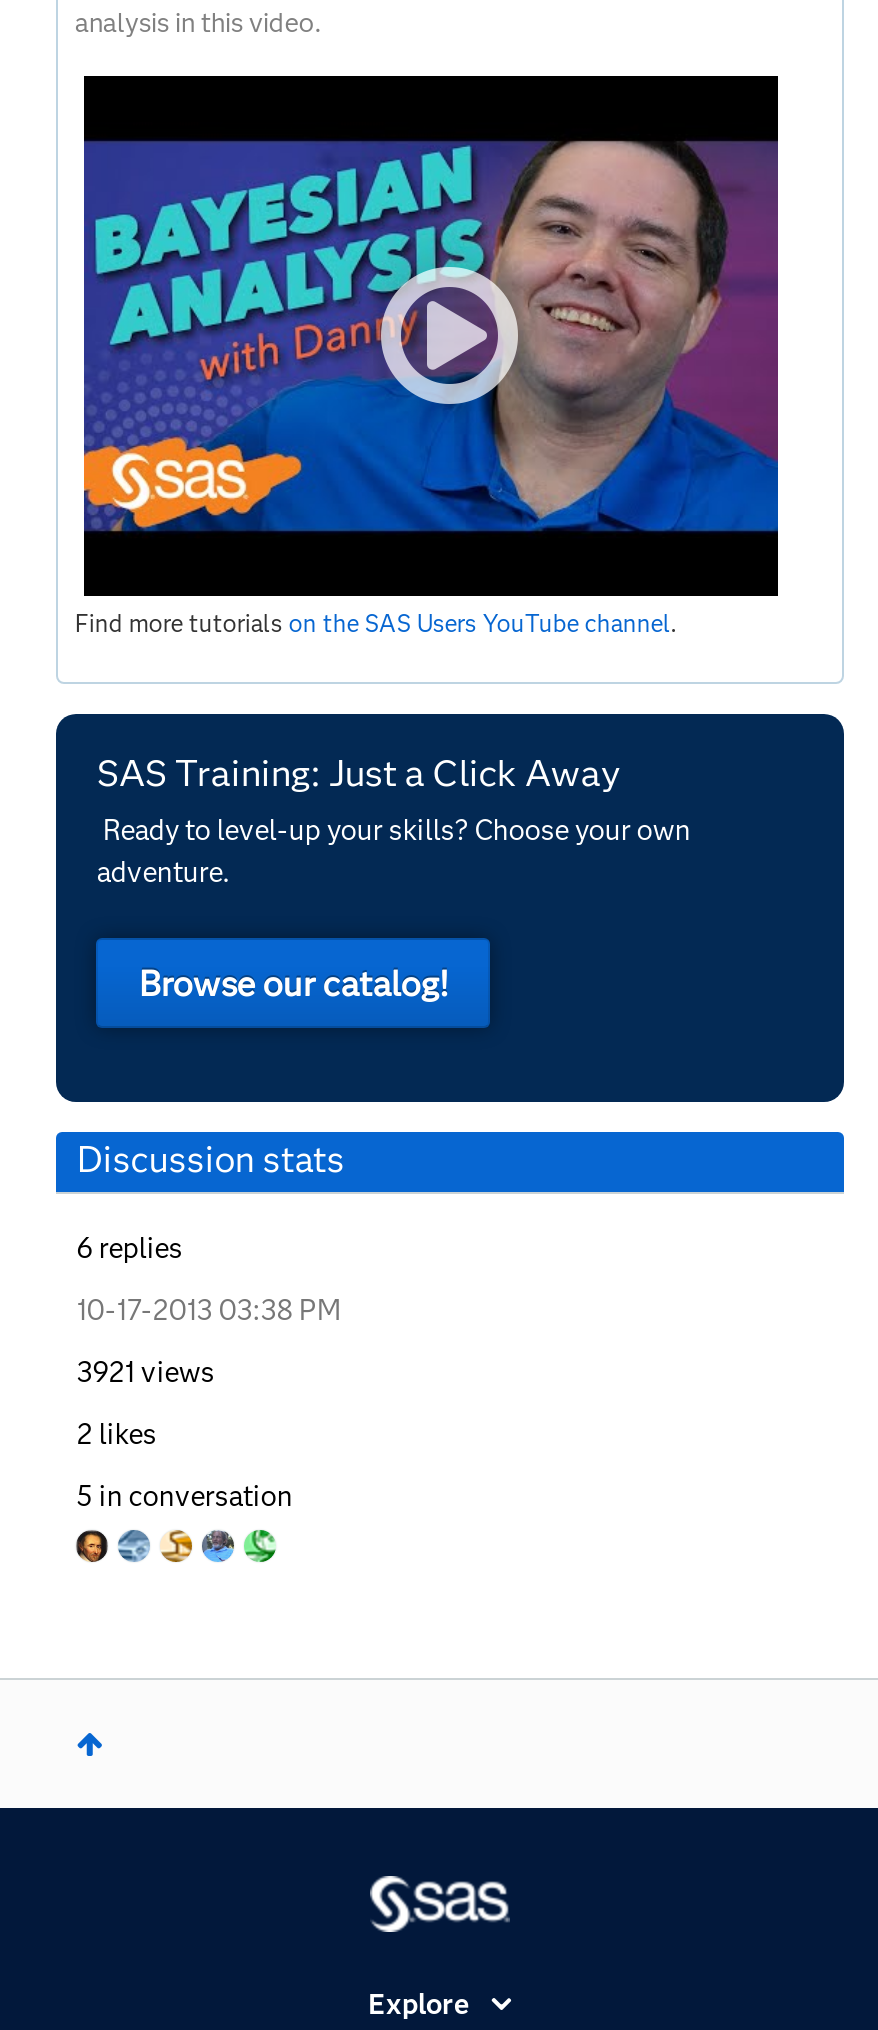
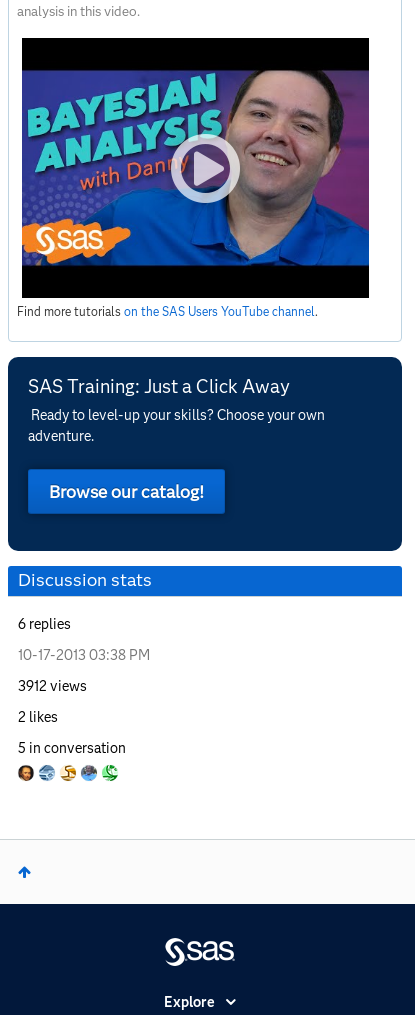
[77,1353,215,1389] 3921 views -> [18,677,87,695] 3912 views

